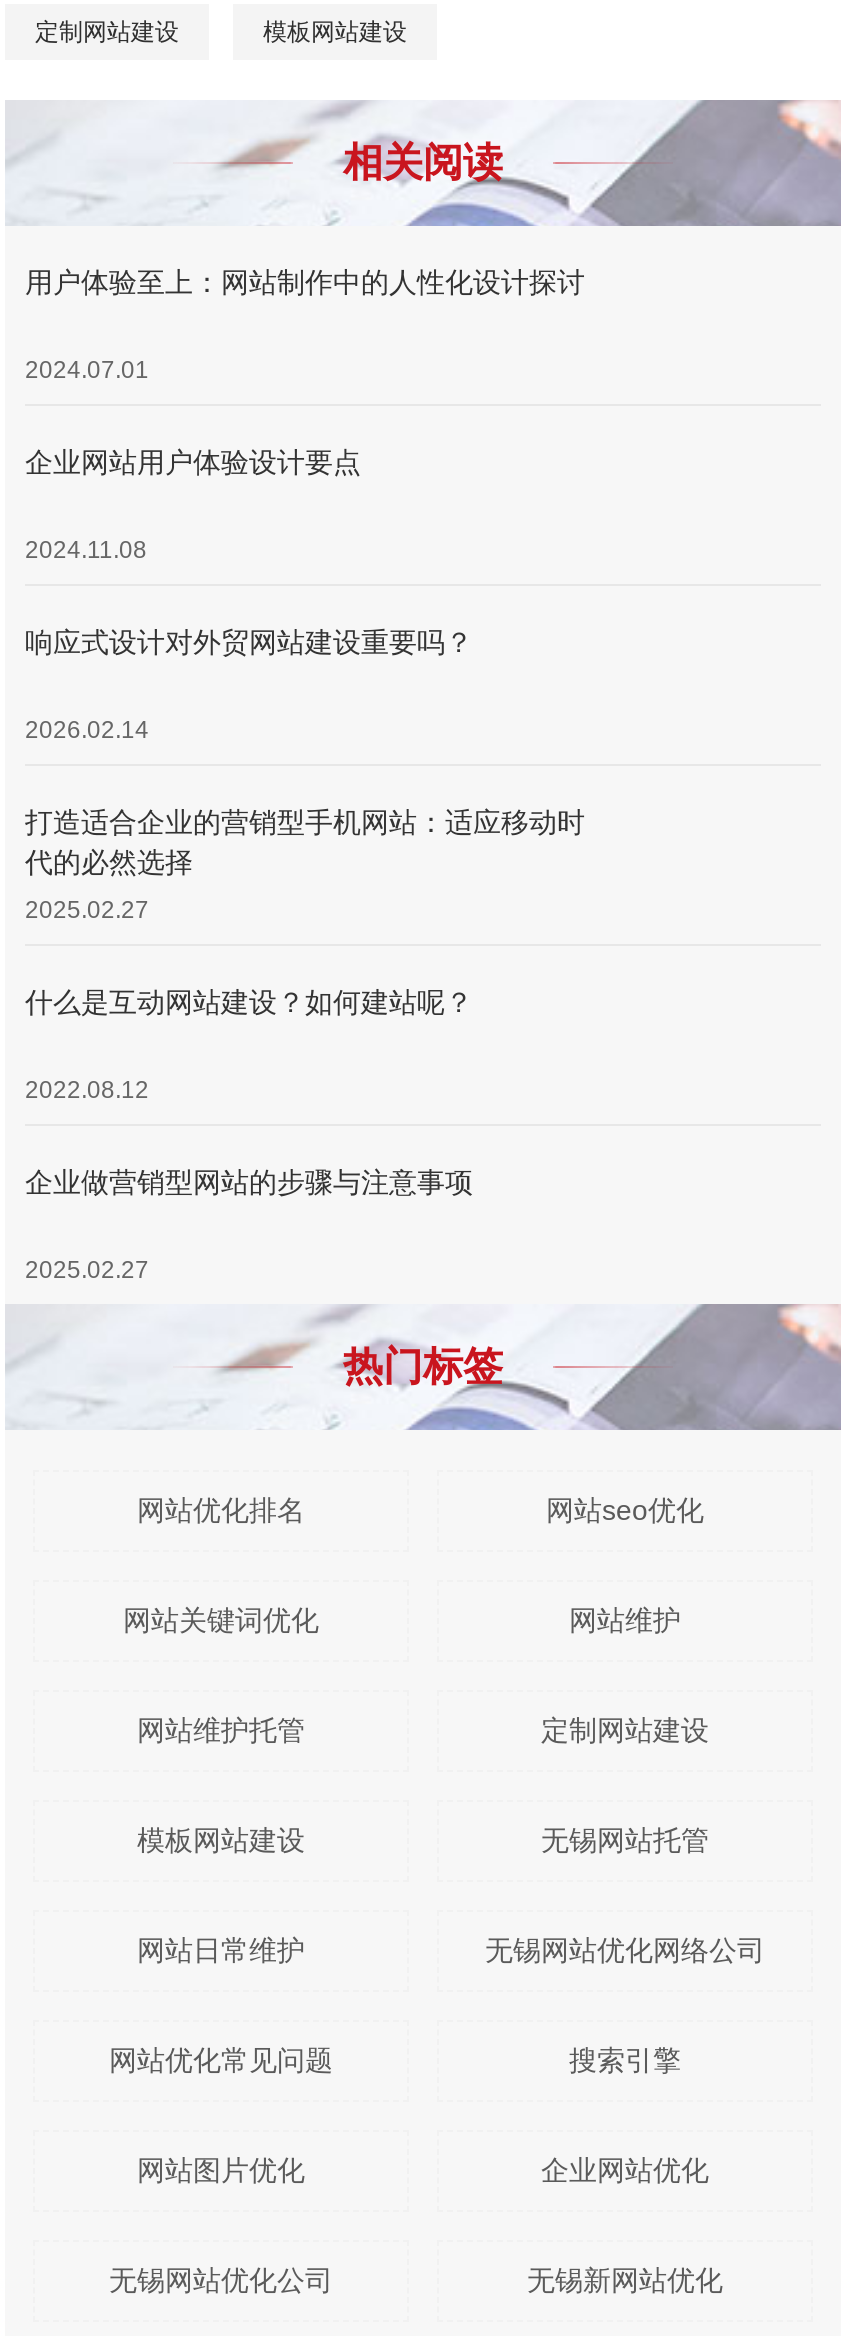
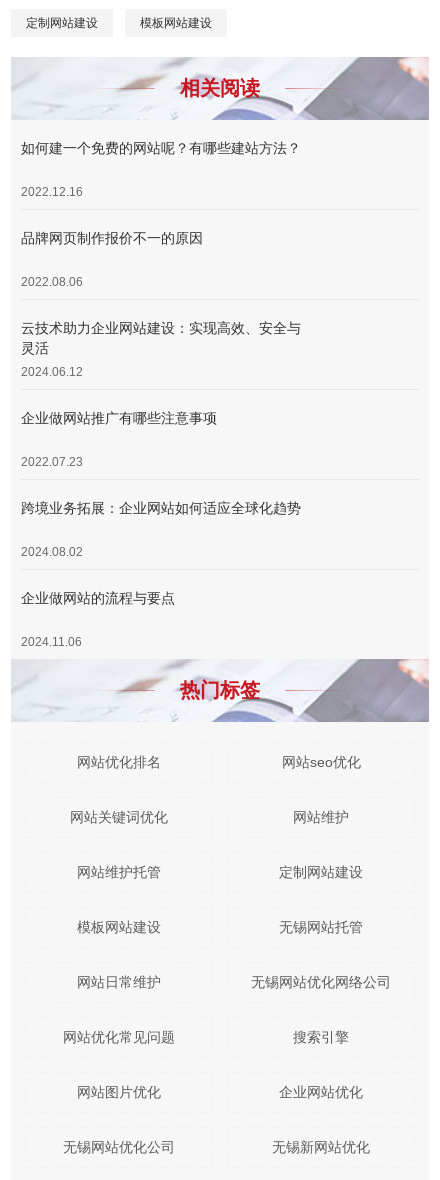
[25,265,585,297] 用户体验至上：网站制作中的人性化设计探讨 -> [21,140,301,156] 如何建一个免费的网站呢？有哪些建站方法？
[25,355,149,383] 2024.07.01 -> [21,185,83,199] 2022.12.16
[25,445,361,477] 企业网站用户体验设计要点 -> [21,230,203,246] 品牌网页制作报价不一的原因
[25,535,147,563] 2024.11.08 -> [21,275,83,289] 2022.08.06
[25,625,473,657] 响应式设计对外贸网站建设重要吗？ -> [21,320,301,356] 云技术助力企业网站建设：实现高效、安全与 | 灵活
[25,715,149,743] 2026.02.14 -> [21,365,83,379] 2024.06.12
[25,805,585,877] 打造适合企业的营销型手机网站：适应移动时 | 代的必然选择 -> [21,410,217,426] 企业做网站推广有哪些注意事项
[25,895,149,923] 2025.02.27 -> [21,455,83,469] 2022.07.23
[25,985,473,1017] 什么是互动网站建设？如何建站呢？ -> [21,500,301,516] 跨境业务拓展：企业网站如何适应全球化趋势
[25,1075,149,1103] 2022.08.12 -> [21,545,83,559] 2024.08.02
[25,1165,473,1197] 企业做营销型网站的步骤与注意事项 -> [21,590,175,606] 企业做网站的流程与要点
[25,1255,149,1283] 2025.02.27 -> [21,635,82,649] 2024.11.06

